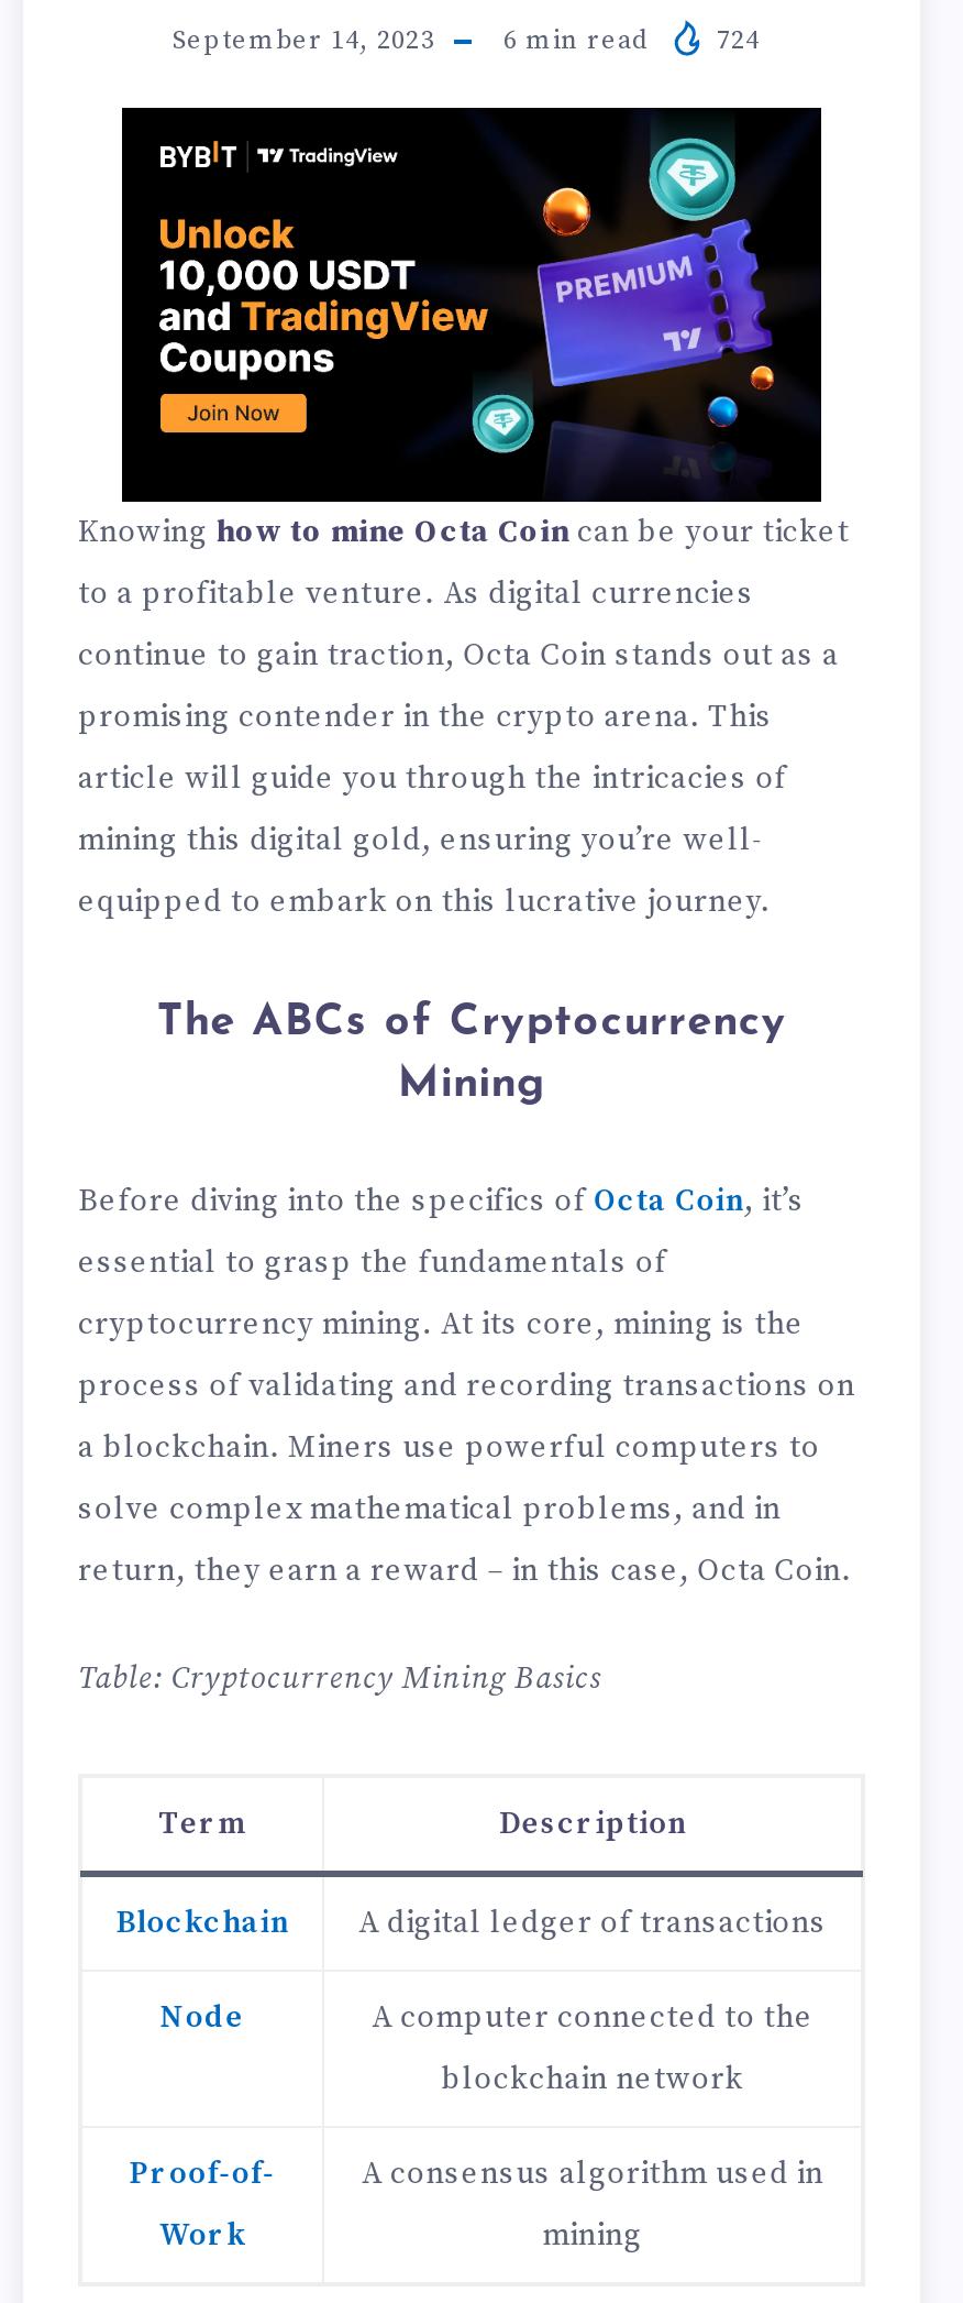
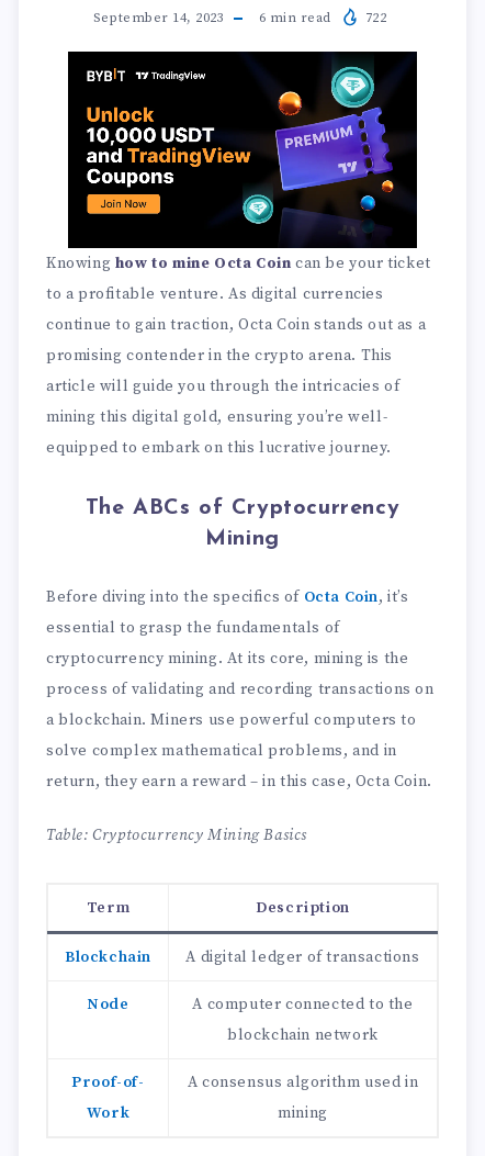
[503,24,760,57] 6 min read 724 -> [258,10,386,26] 6 min read 722

